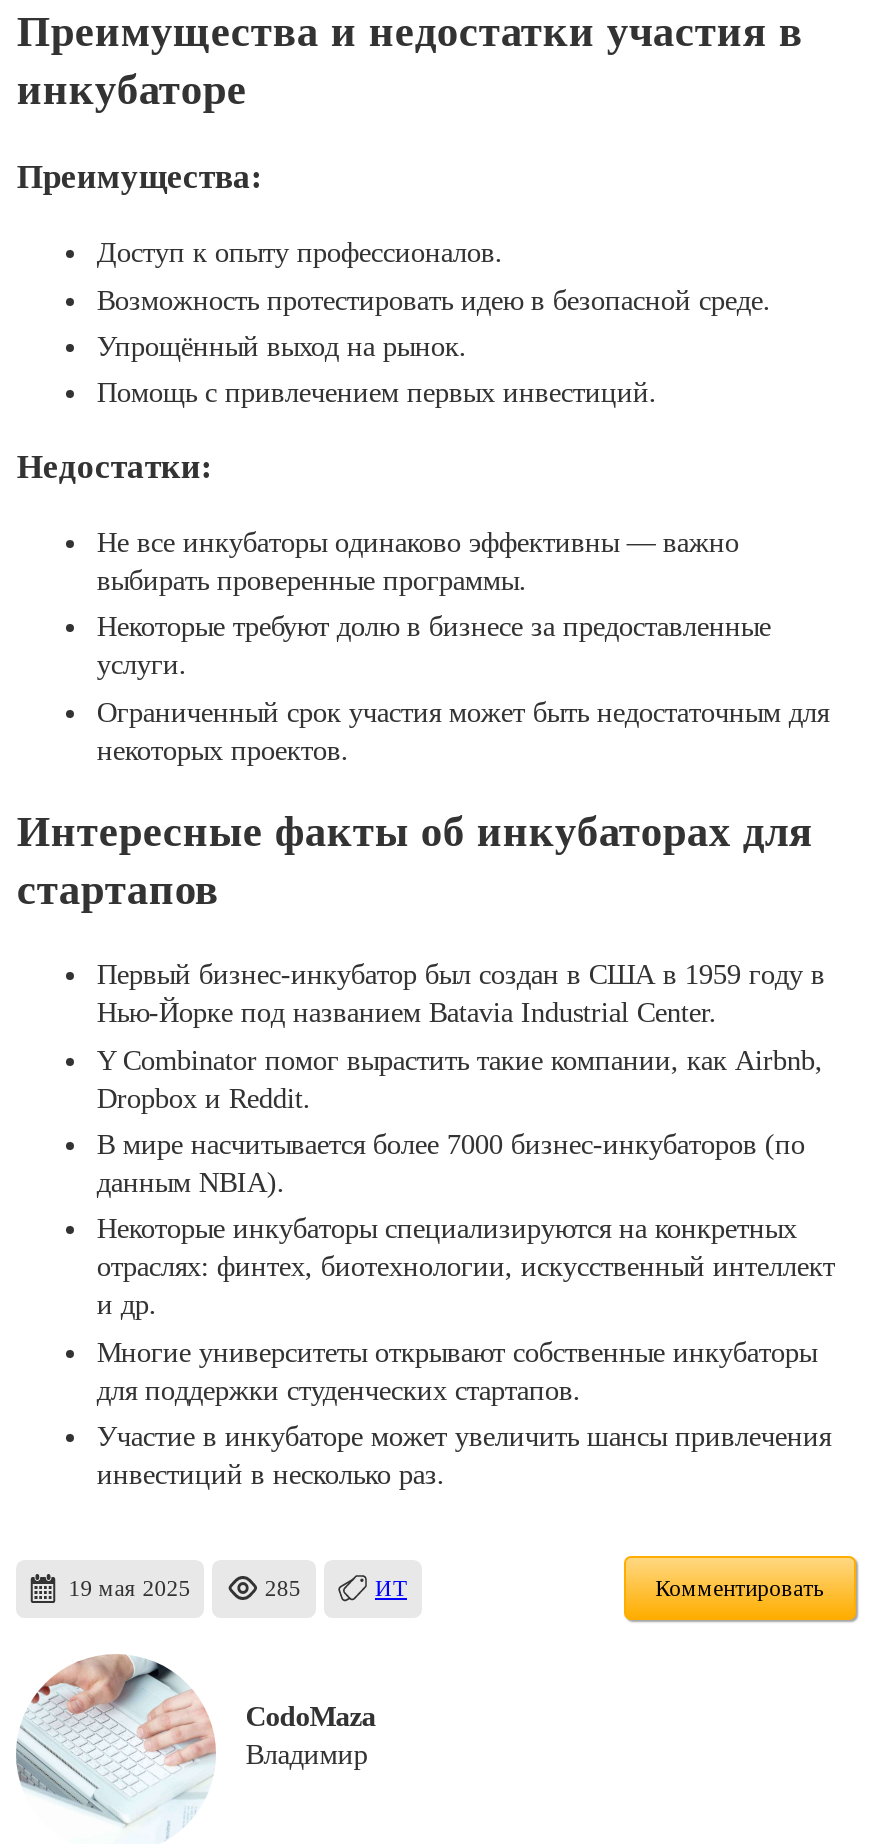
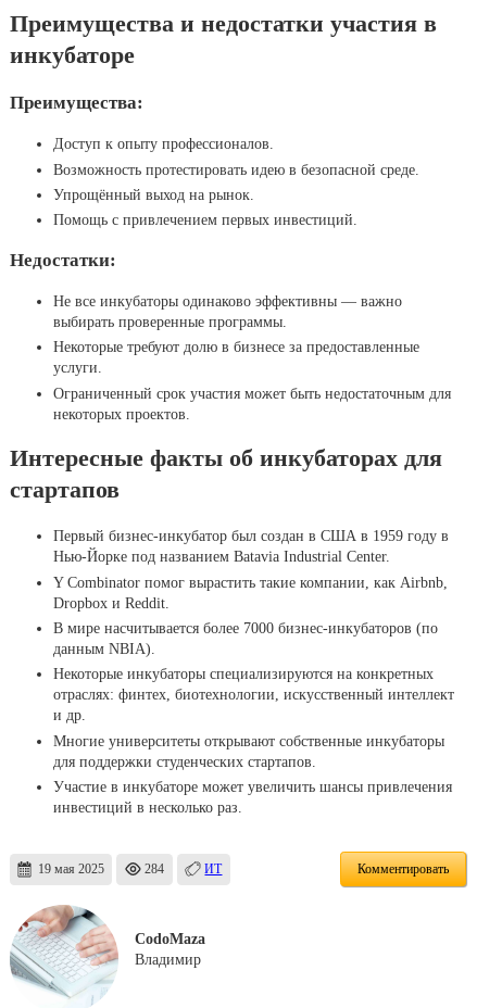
[265,1575,301,1599] 285 -> [145,862,165,875] 284

